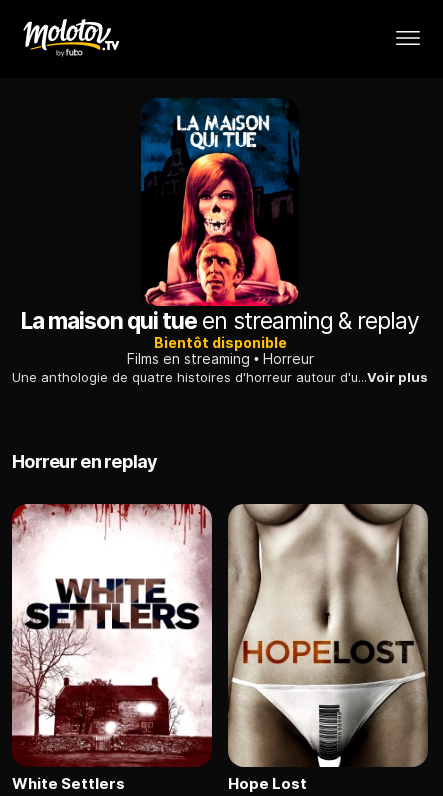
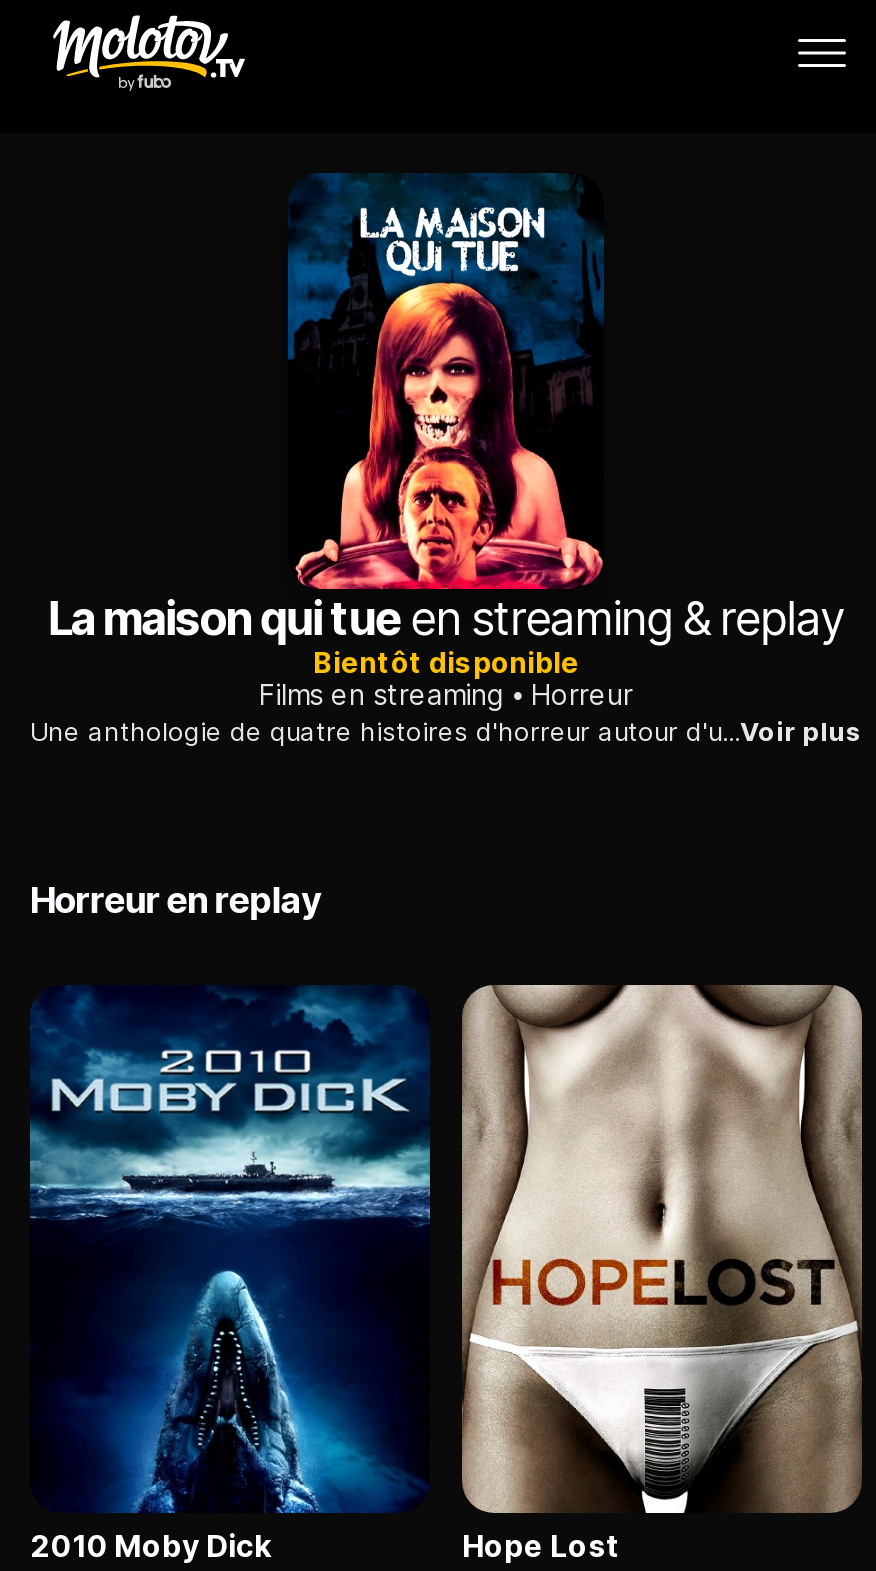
[11,503,213,793] [image] | White Settlers -> [30,985,432,1565] [image] | 2010 Moby Dick

